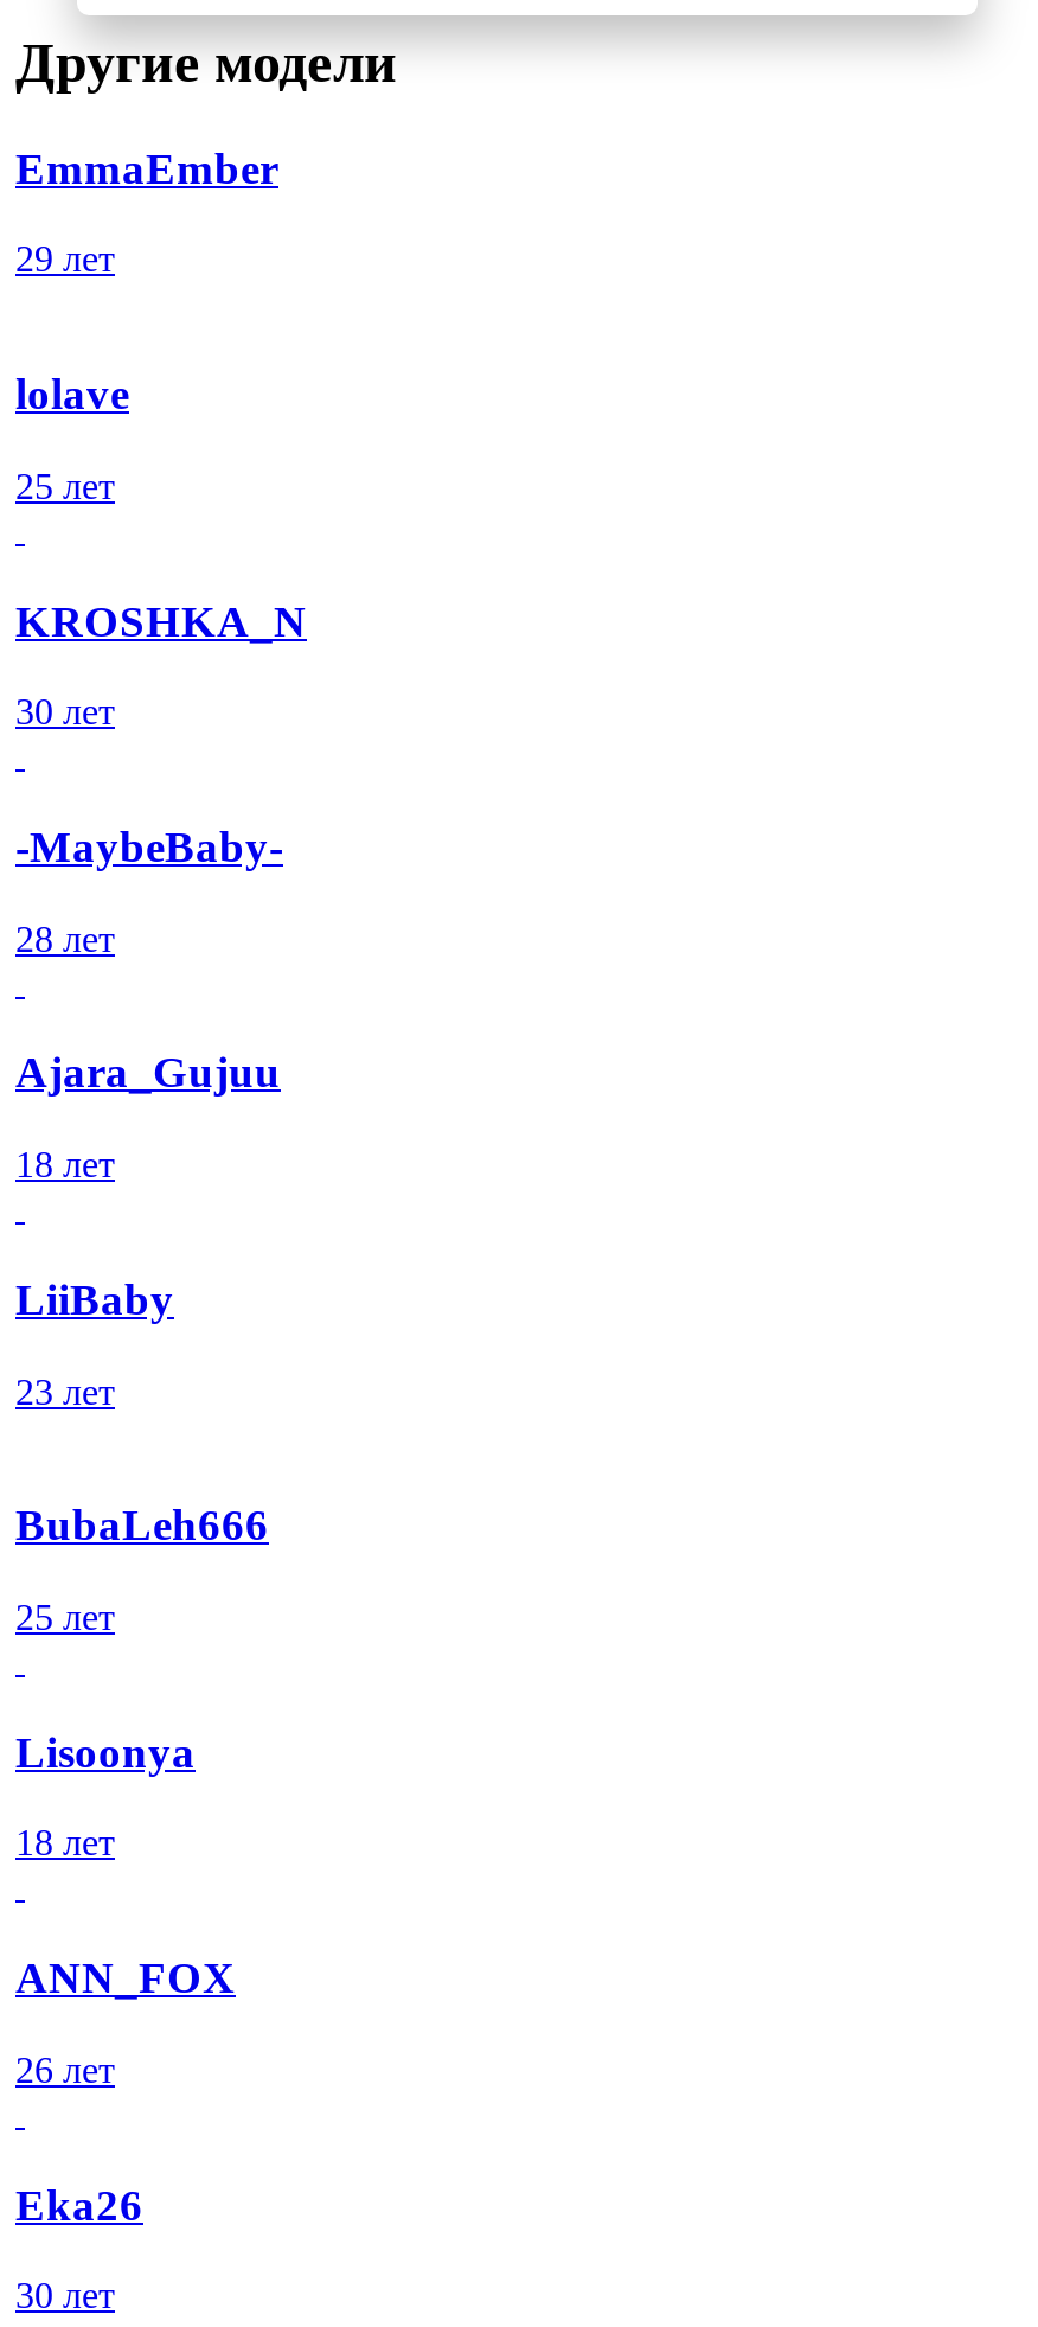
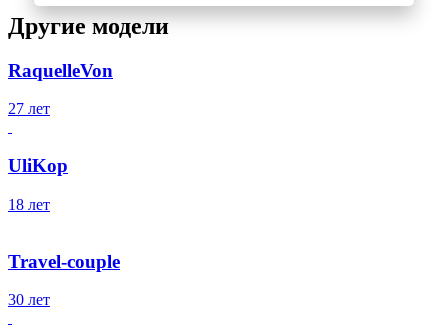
[15,143,307,1097] EmmaEmber | 29 лет | lolave | 25 лет | KROSHKA_N | 30 лет | -MaybeBaby- | 28 лет | Ajara_Gujuu -> [8,60,113,176] RaquelleVon | 27 лет | UliKop
[15,1274,269,2229] LiiBaby | 23 лет | BubaLeh666 | 25 лет | Lisoonya | 18 лет | ANN_FOX | 26 лет | Eka26 -> [8,251,120,272] Travel-couple

